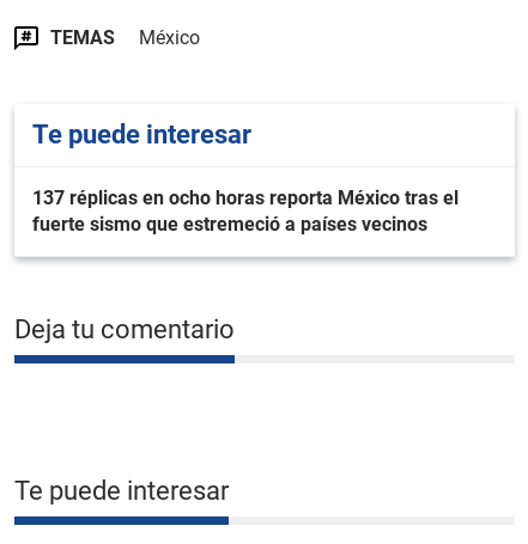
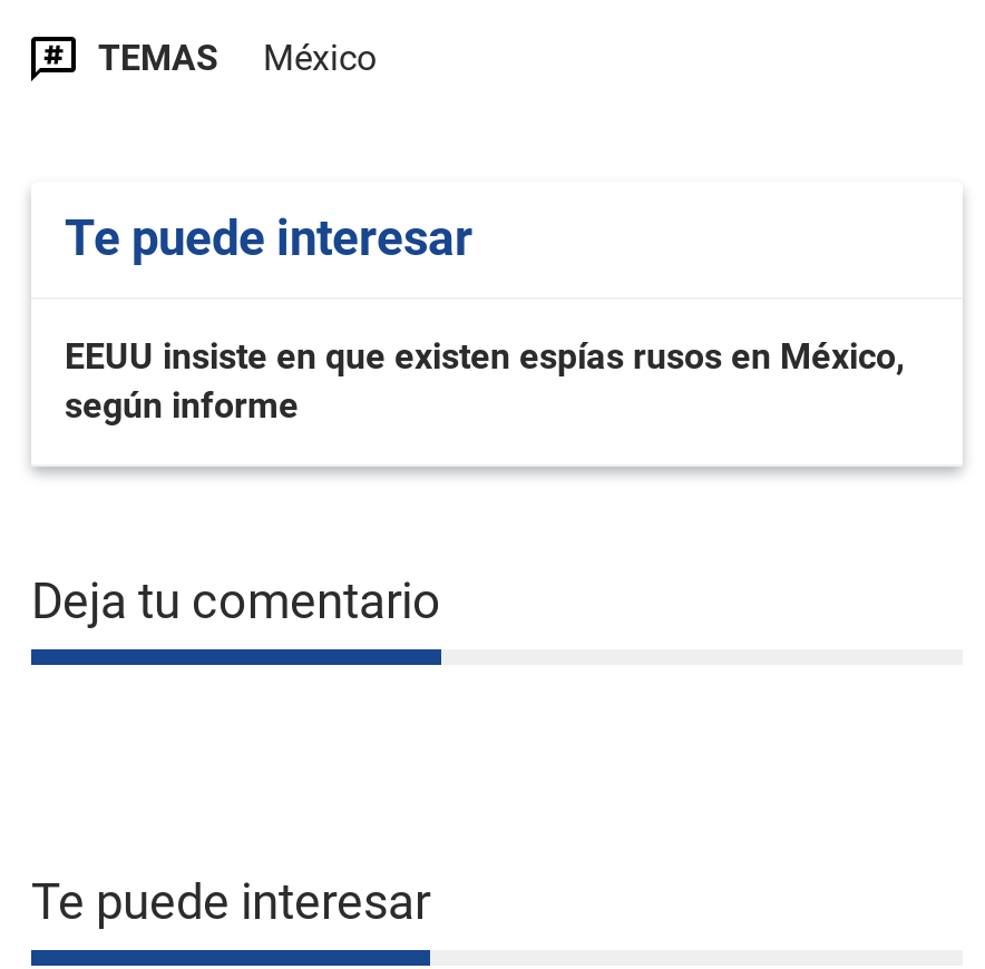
[32,187,459,236] 137 réplicas en ocho horas reporta México tras el | fuerte sismo que estremeció a países vecinos -> [65,335,905,427] EEUU insiste en que existen espías rusos en México, | según informe

